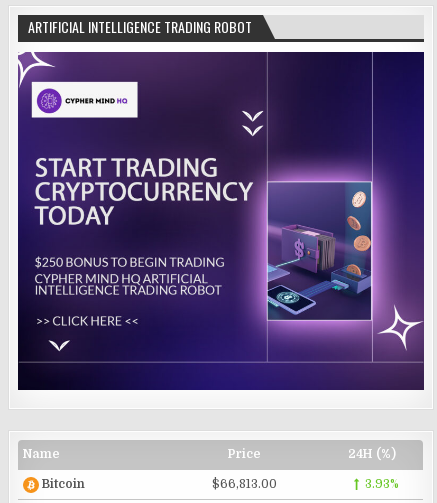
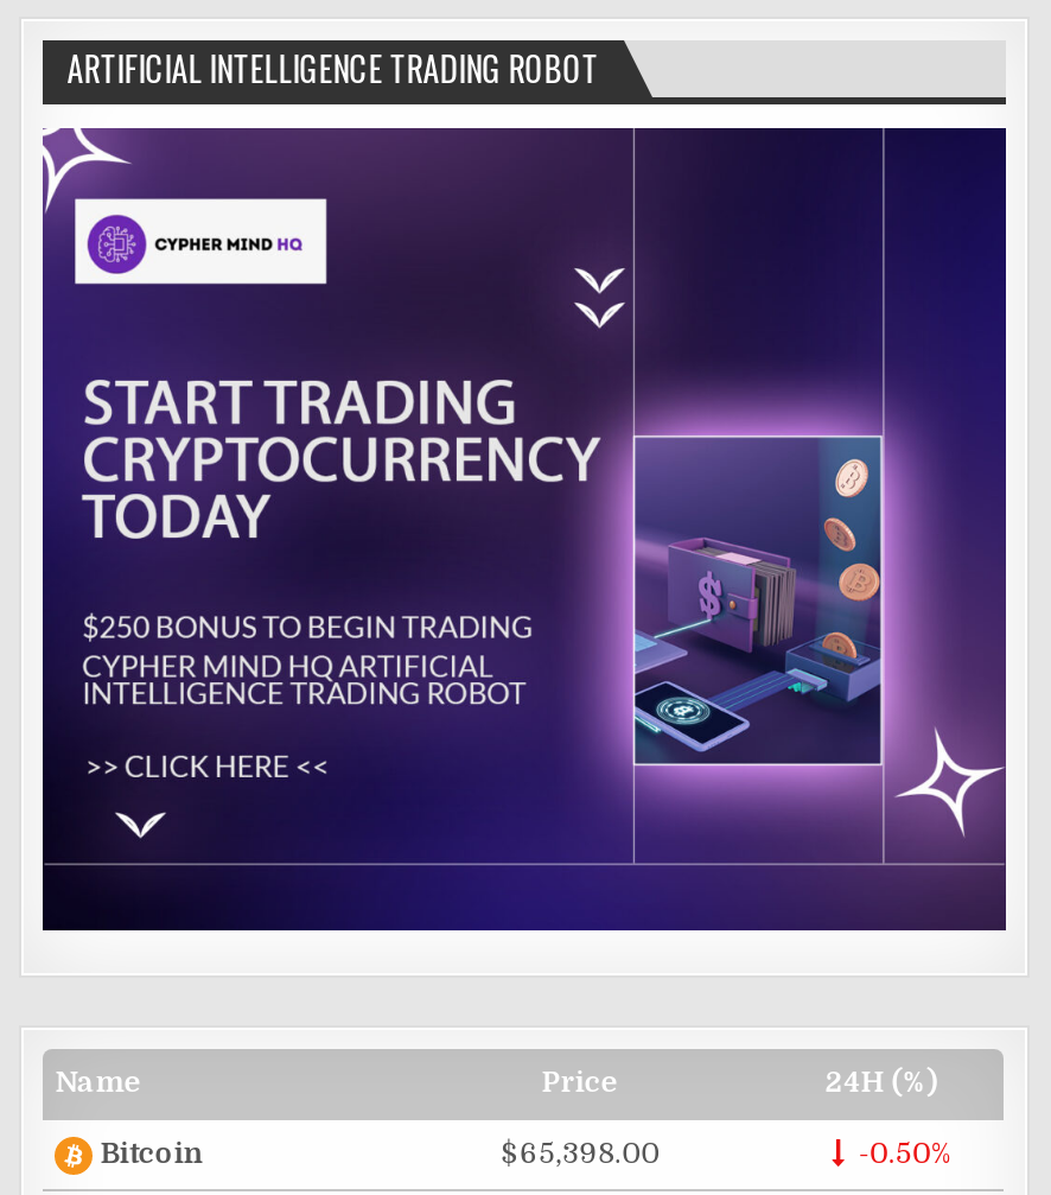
[212,477,277,491] $66,813.00 -> [501,1136,660,1169] $65,398.00
[365,477,399,491] 3.93% -> [858,1136,953,1169] -0.50%

